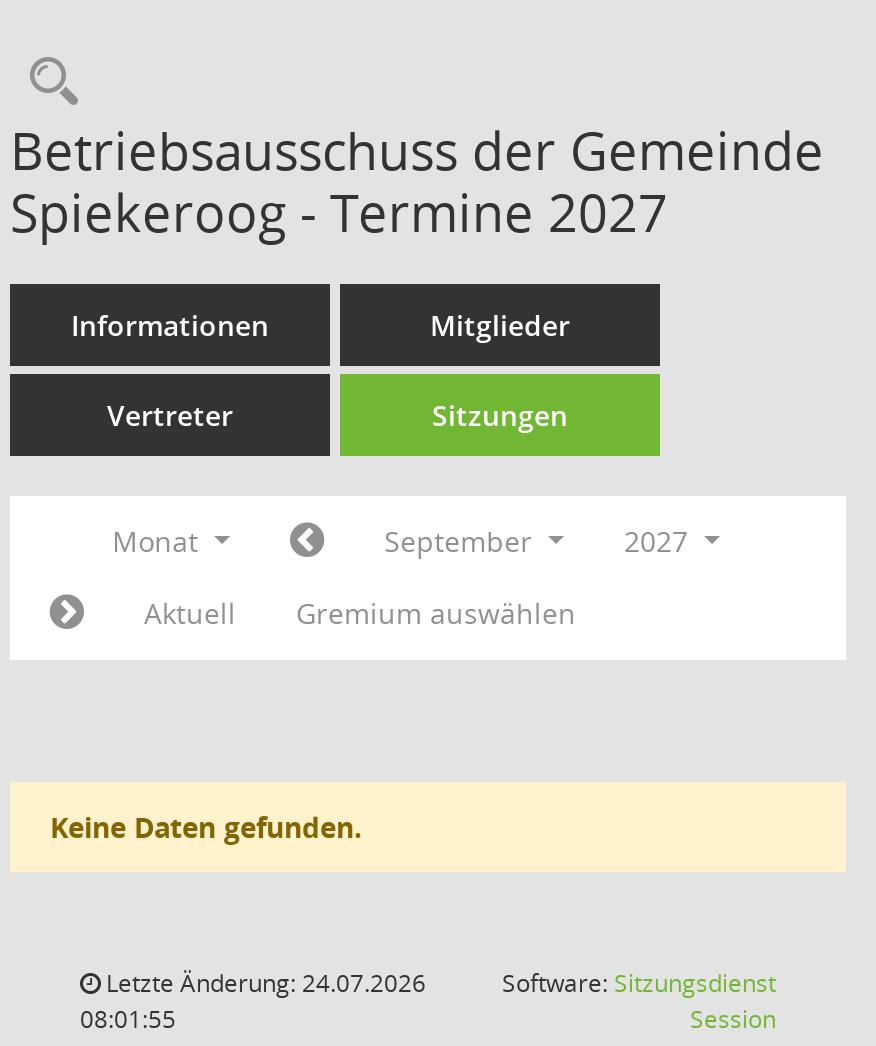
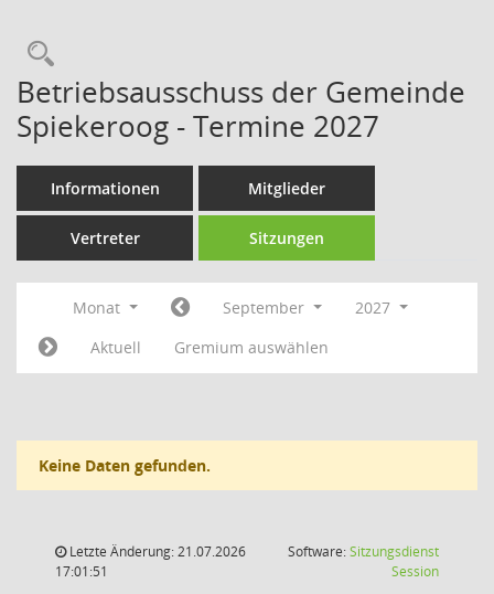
[100,966,426,1000] Letzte Änderung: 24.07.2026 -> [66,542,246,561] Letzte Änderung: 21.07.2026
[80,1002,176,1036] 08:01:55 -> [55,562,108,581] 17:01:51

